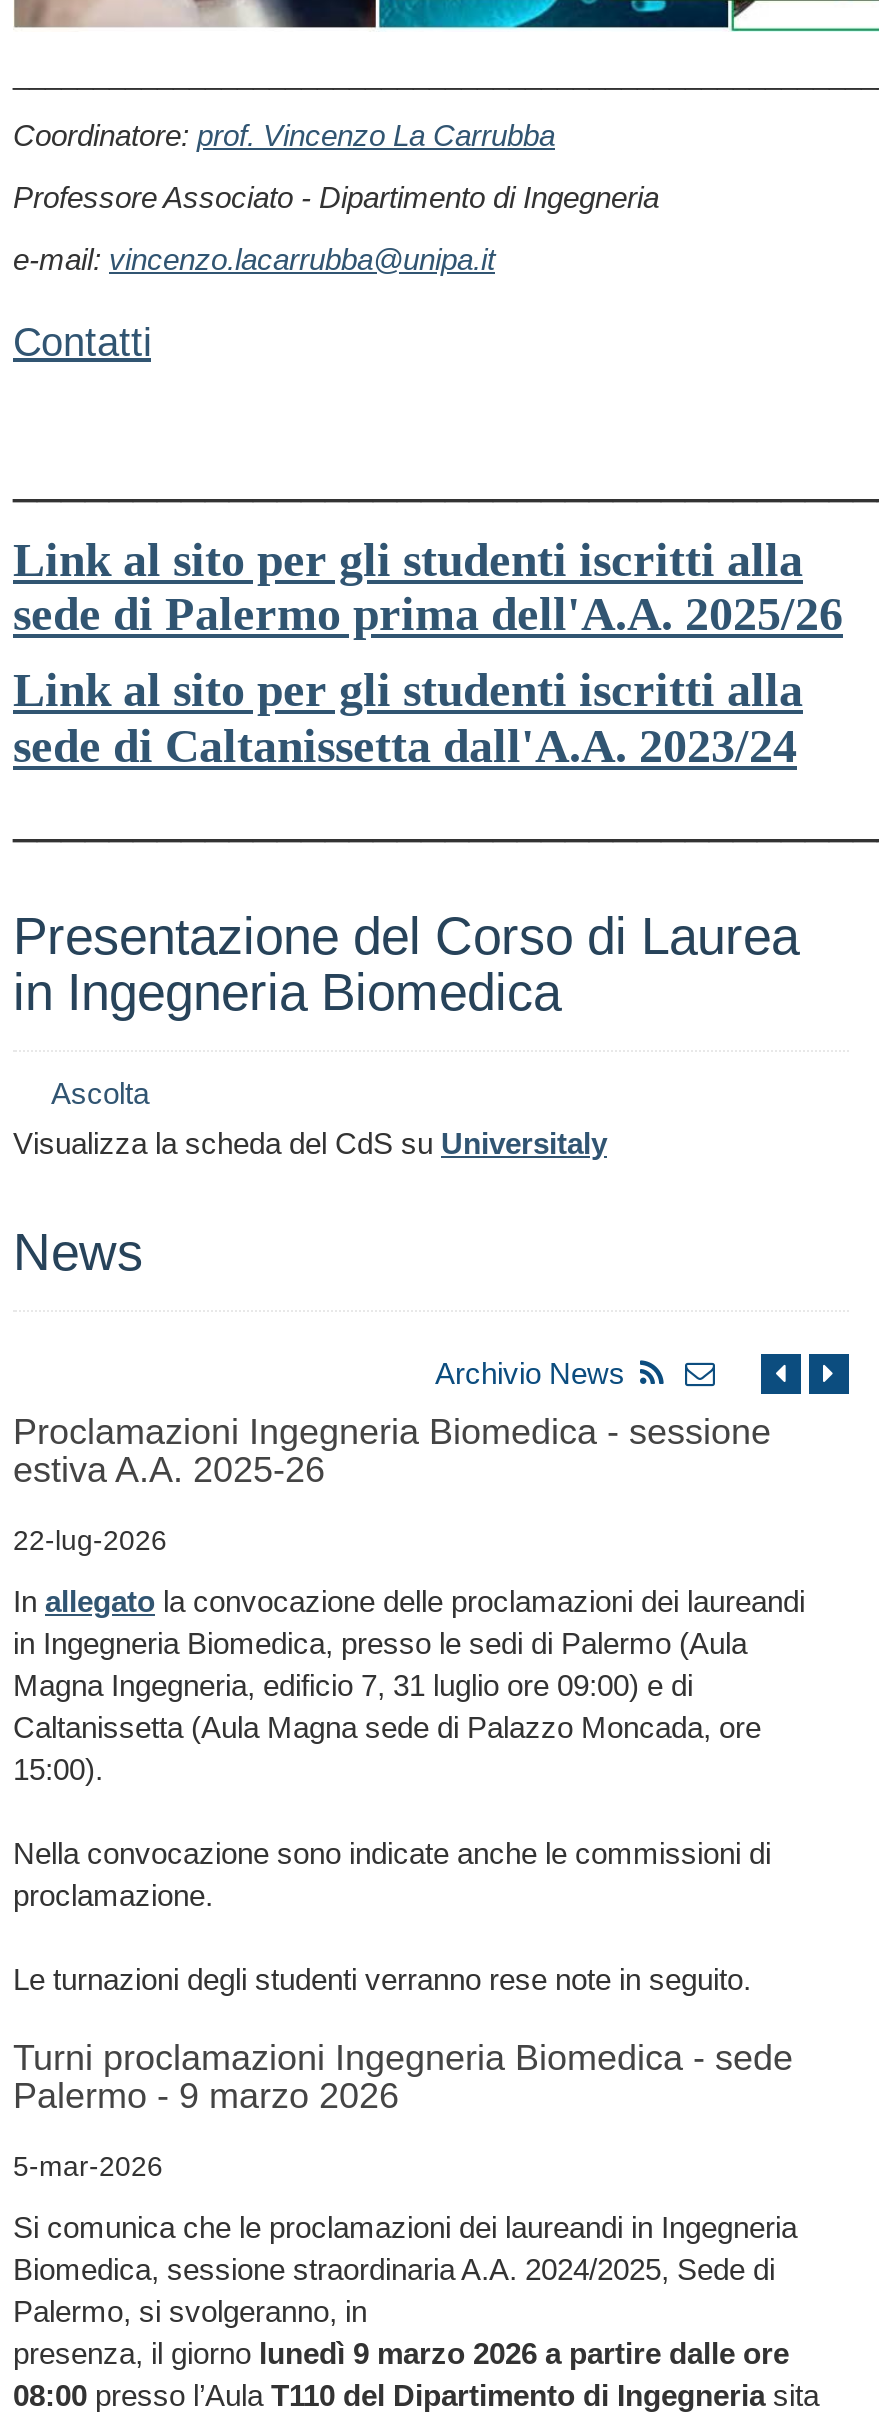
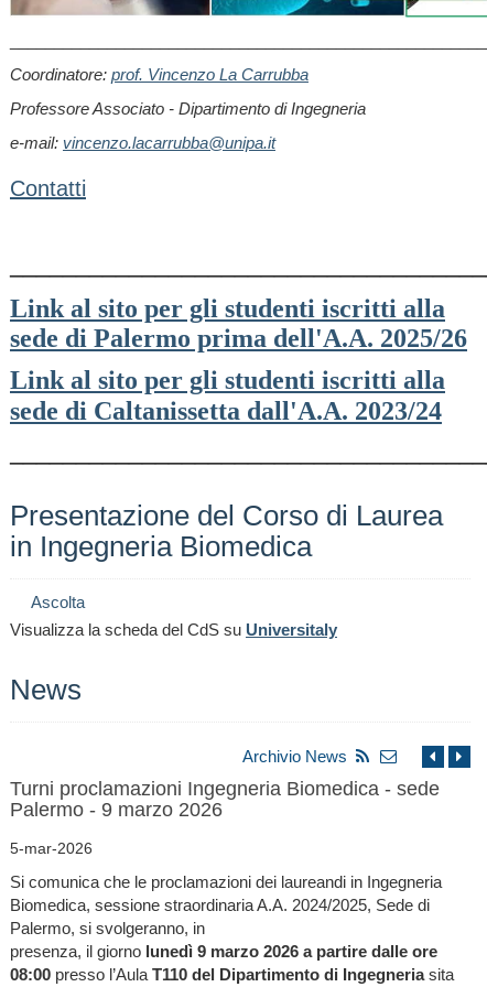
[13,1412,805,1996] Proclamazioni Ingegneria Biomedica - sessione | estiva A.A. 2025-26 | 22-lug-2026 | In allegato la convocazione delle proclamazioni dei laureandi | in Ingegneria Biomedica, presso le sedi di Palermo (Aula | Magna Ingegneria, edificio 7, 31 luglio ore 09:00) e di | Caltanissetta (Aula Magna sede di Palazzo Moncada, ore | 15:00). | Nella convocazione sono indicate anche le commissioni di | proclamazione. | Le turnazioni degli studenti verranno rese note in seguito. -> none

